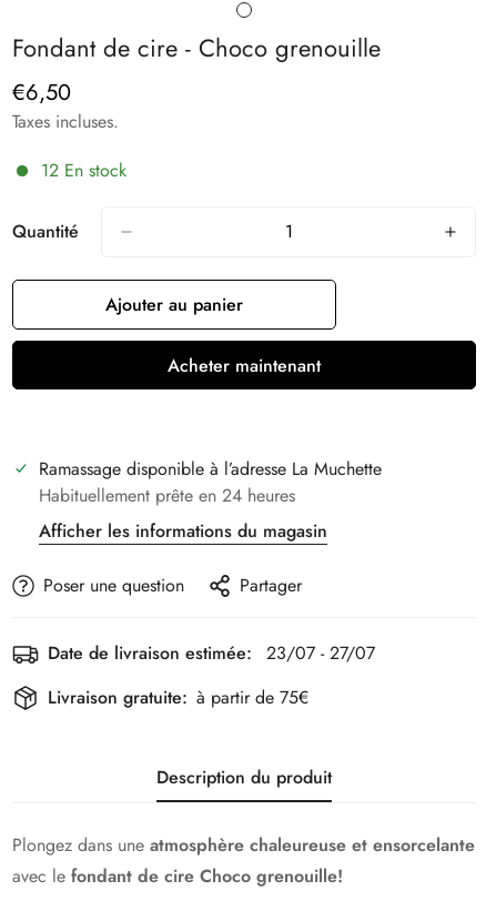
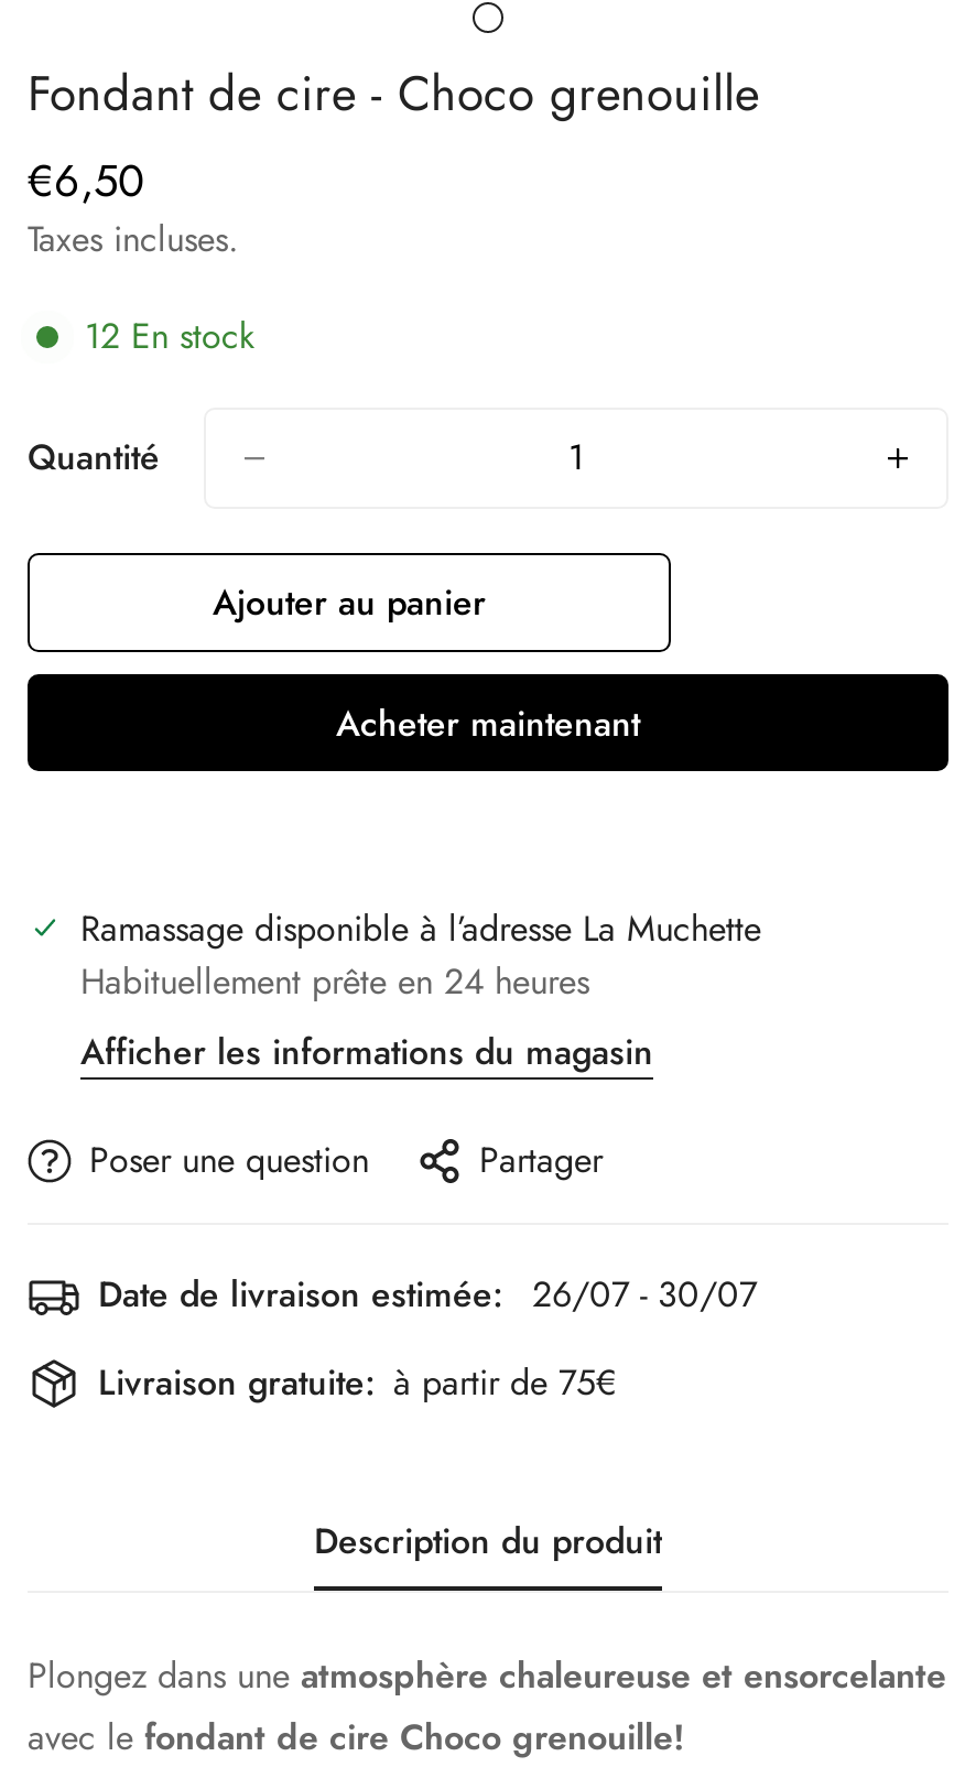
[48,640,375,666] Date de livraison estimée: 23/07 - 27/07 -> [98,1269,757,1320] Date de livraison estimée: 26/07 - 30/07

